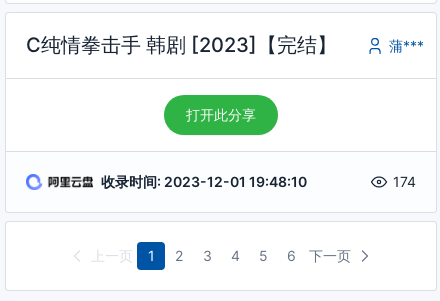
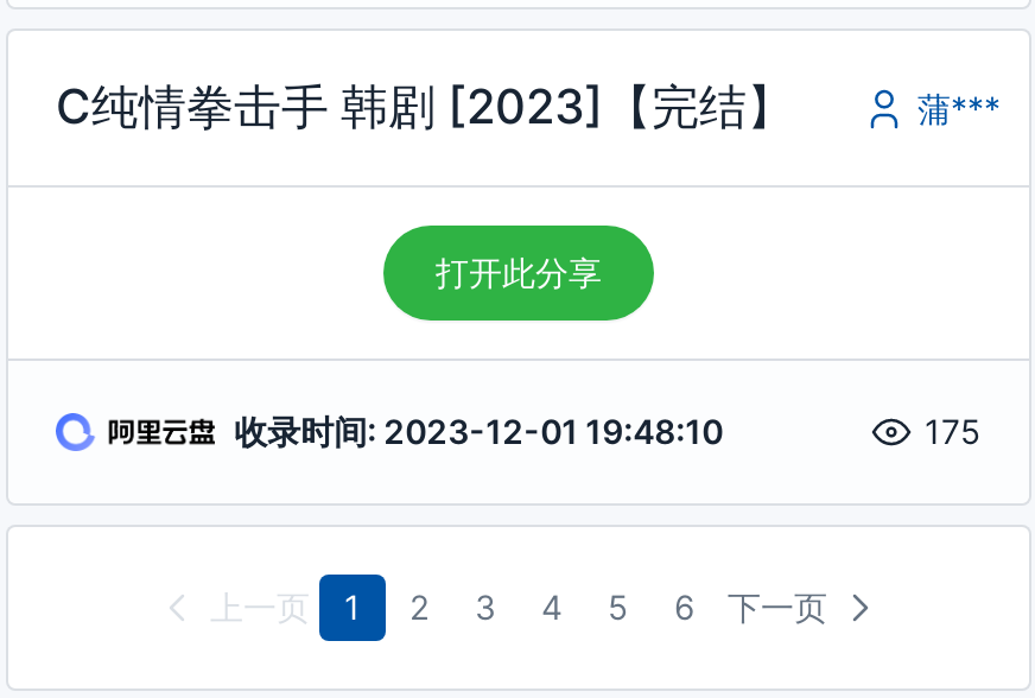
[389,173,416,190] 174 -> [915,411,982,451] 175

